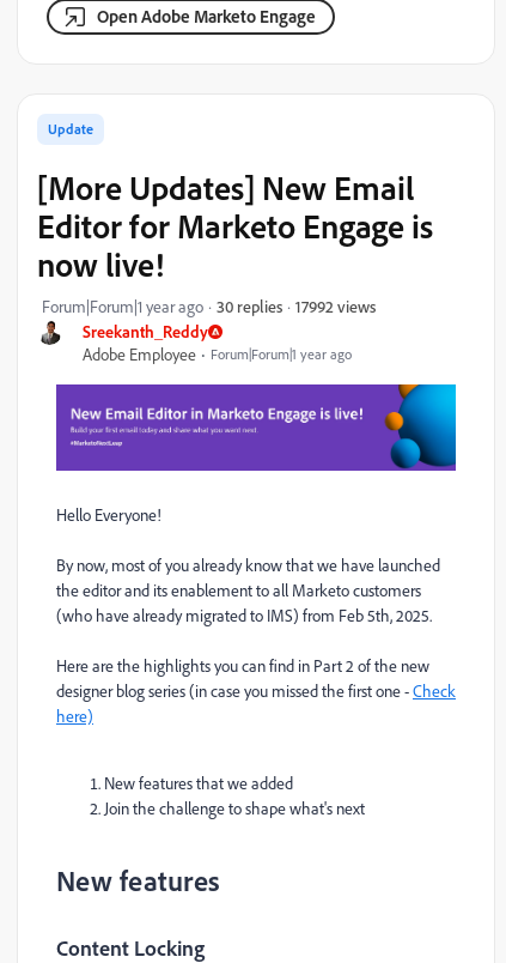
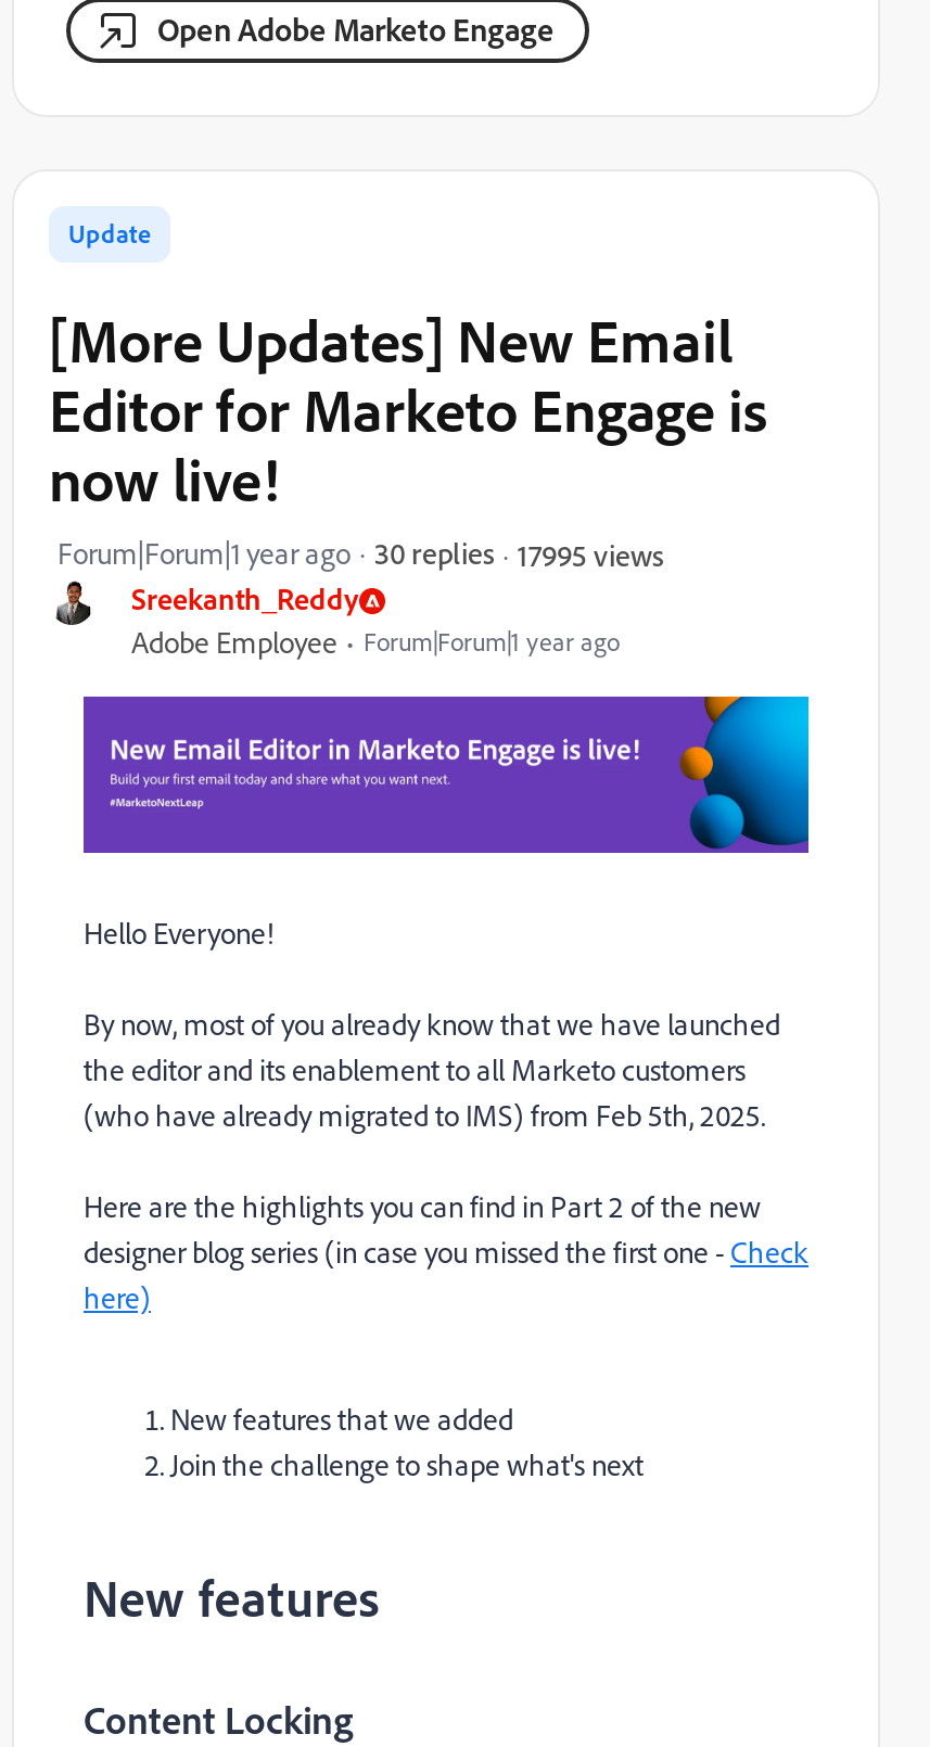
[295,295,376,316] 17992 views -> [518,535,663,572] 17995 views

